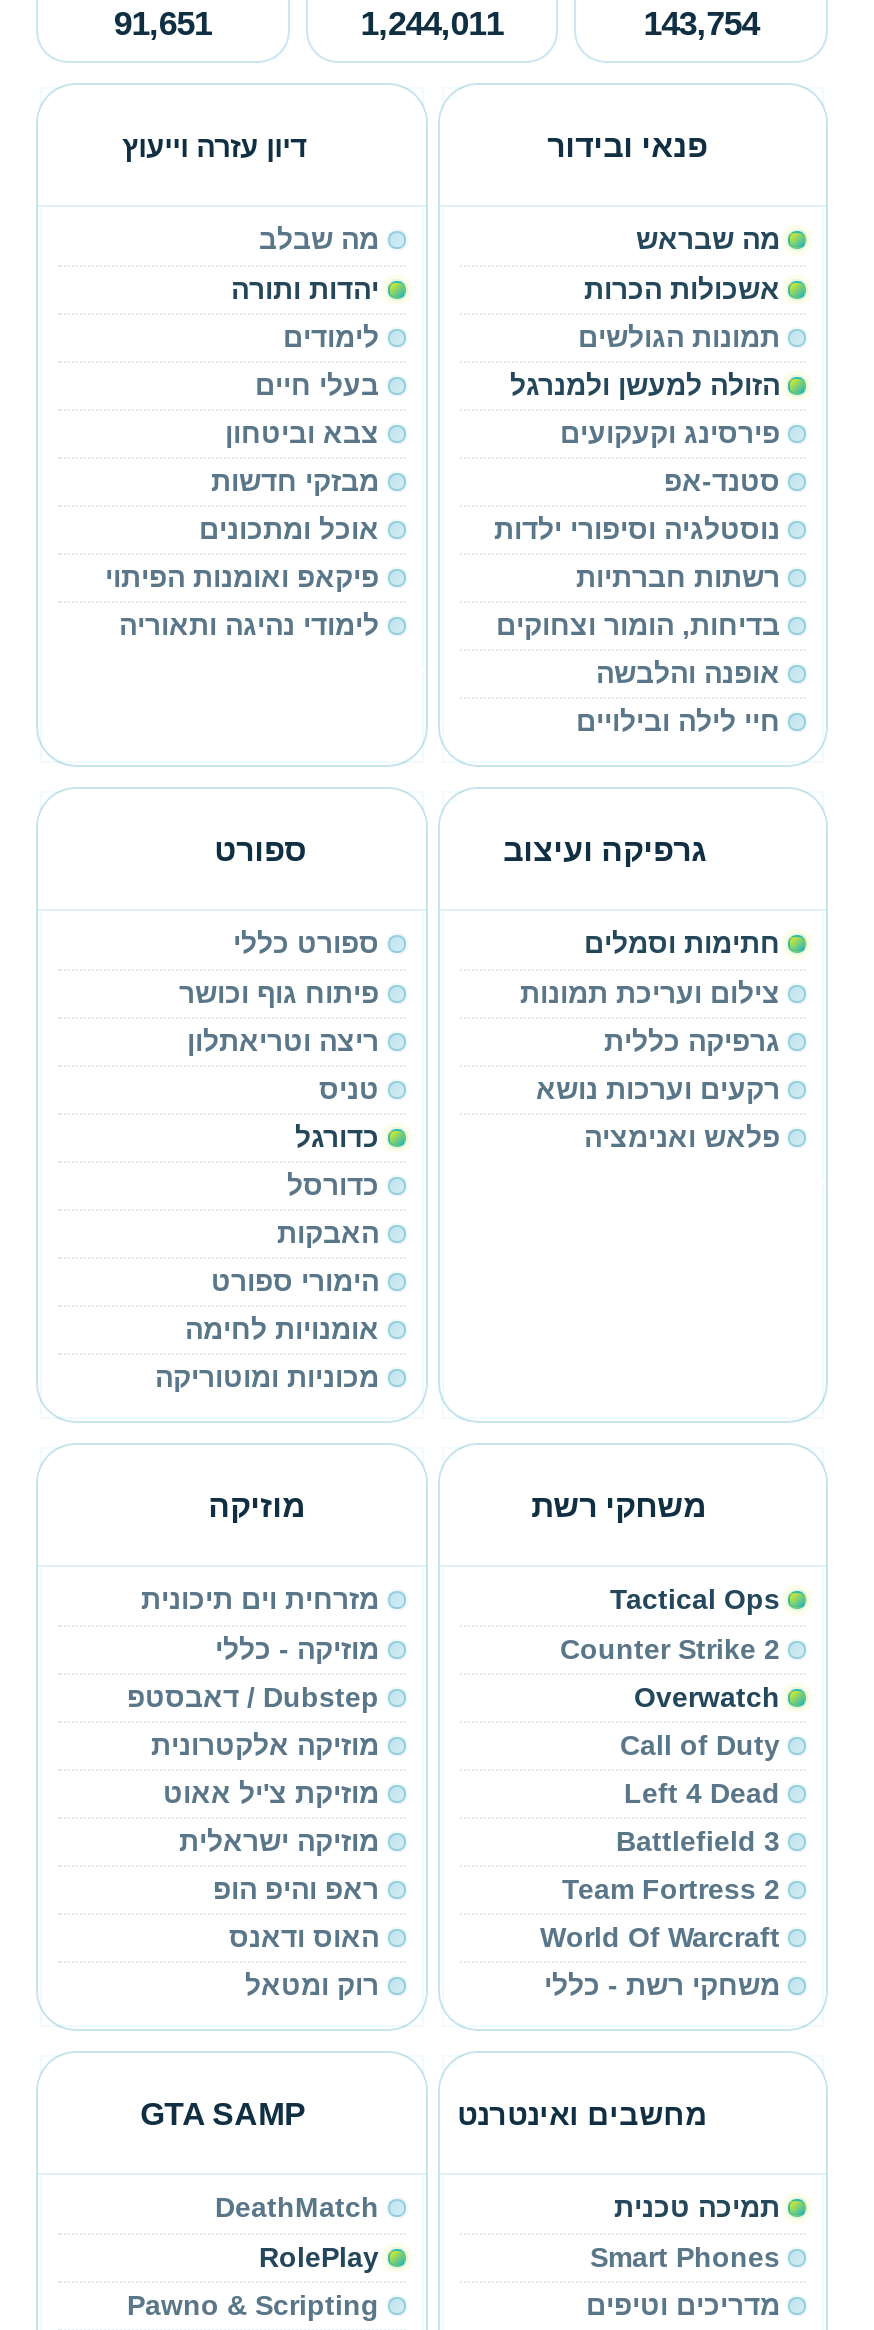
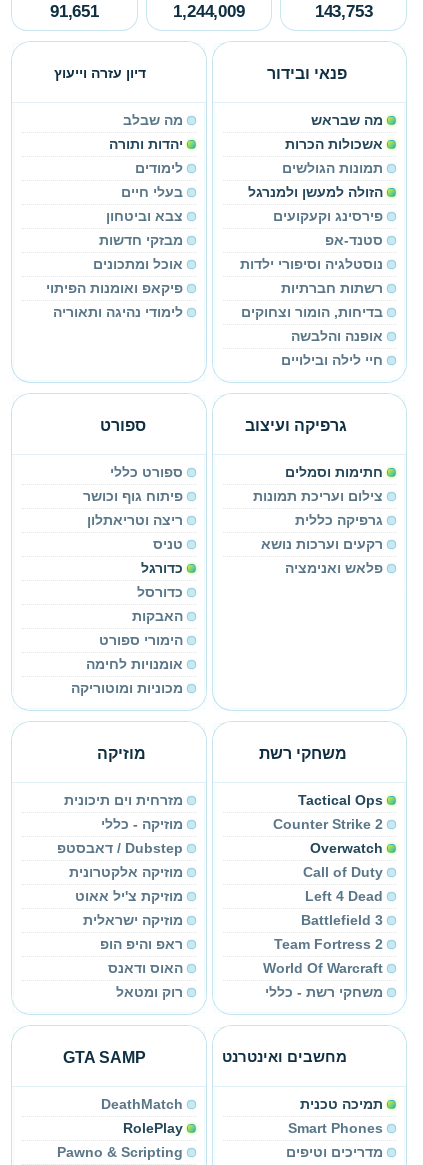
[361,5,504,43] 1,244,011 -> [173,2,245,21] 1,244,009
[644,5,759,43] 143,754 -> [315,2,373,21] 143,753

